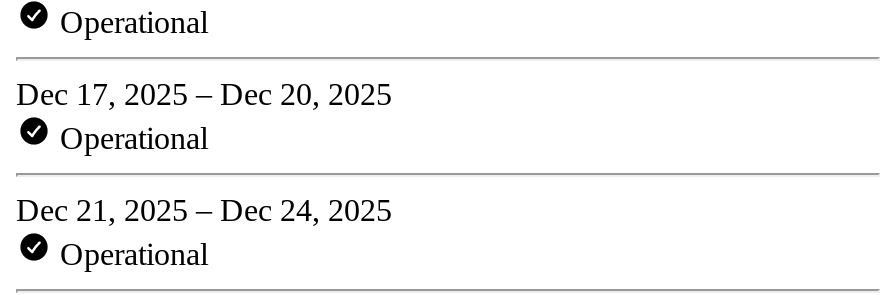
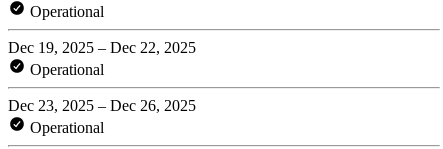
[16,78,392,112] Dec 17, 2025 – Dec 20, 2025 -> [8,39,196,56] Dec 19, 2025 – Dec 22, 2025
[16,194,392,228] Dec 21, 2025 – Dec 24, 2025 -> [8,97,196,114] Dec 23, 2025 – Dec 26, 2025

